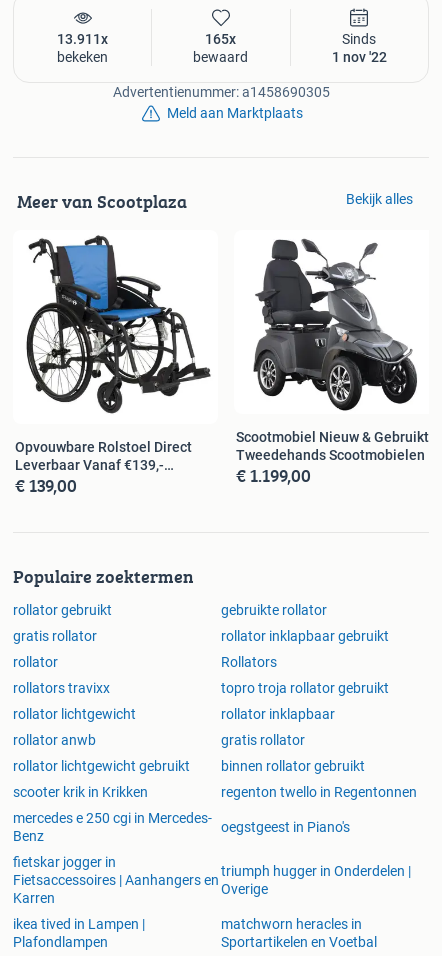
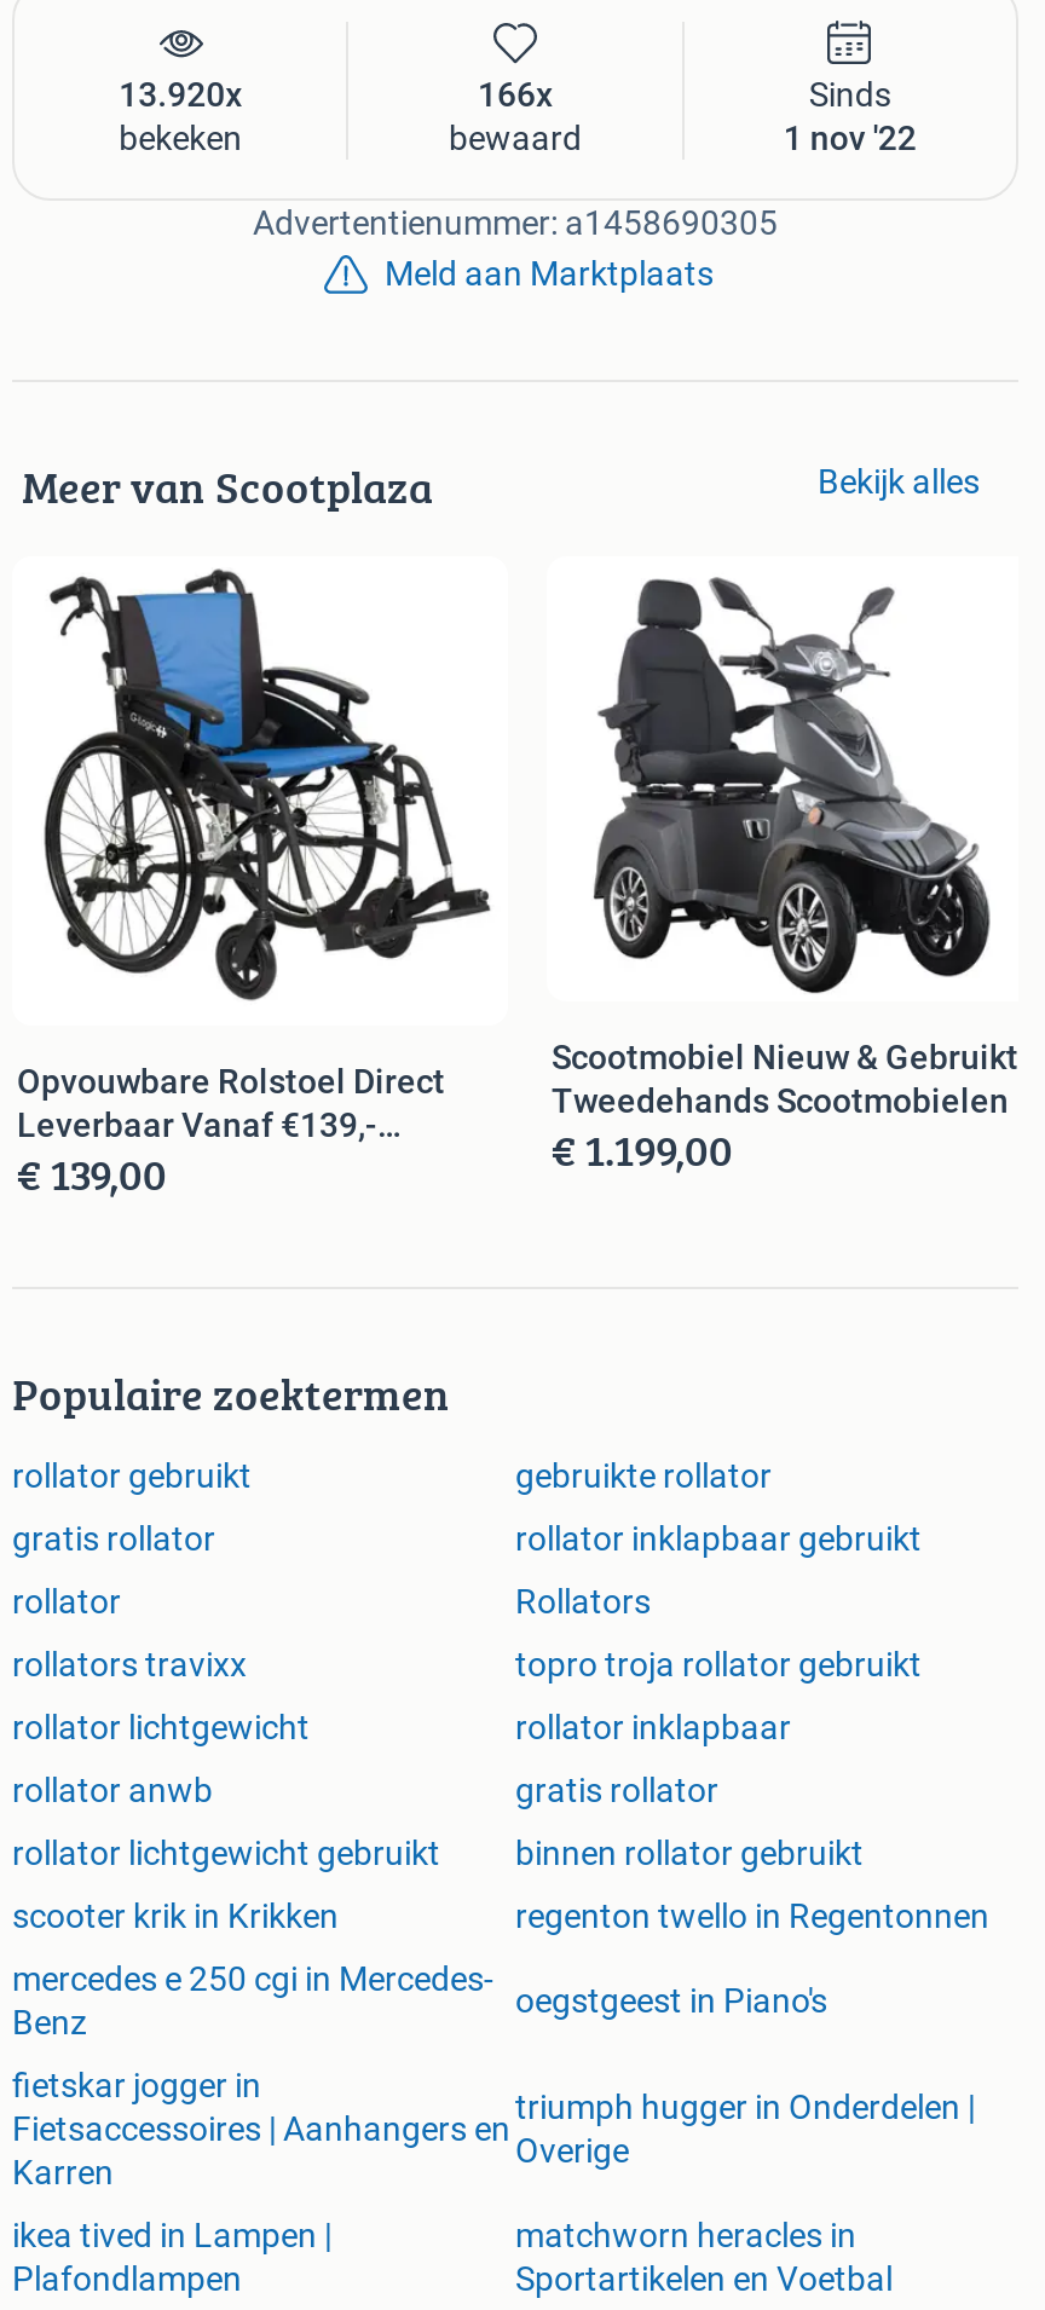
[57,31,108,47] 13.911x -> [119,75,242,114] 13.920x
[205,31,236,47] 165x -> [478,75,553,114] 166x

